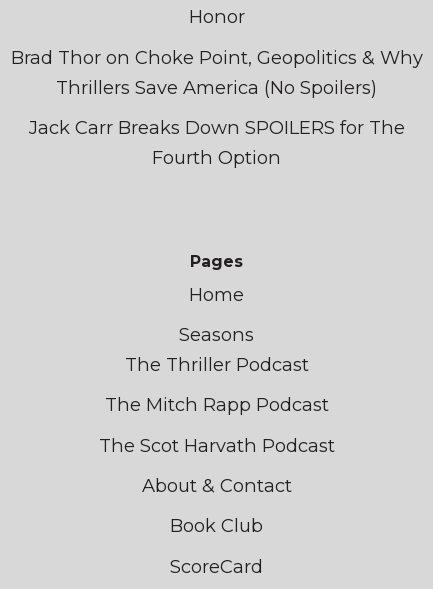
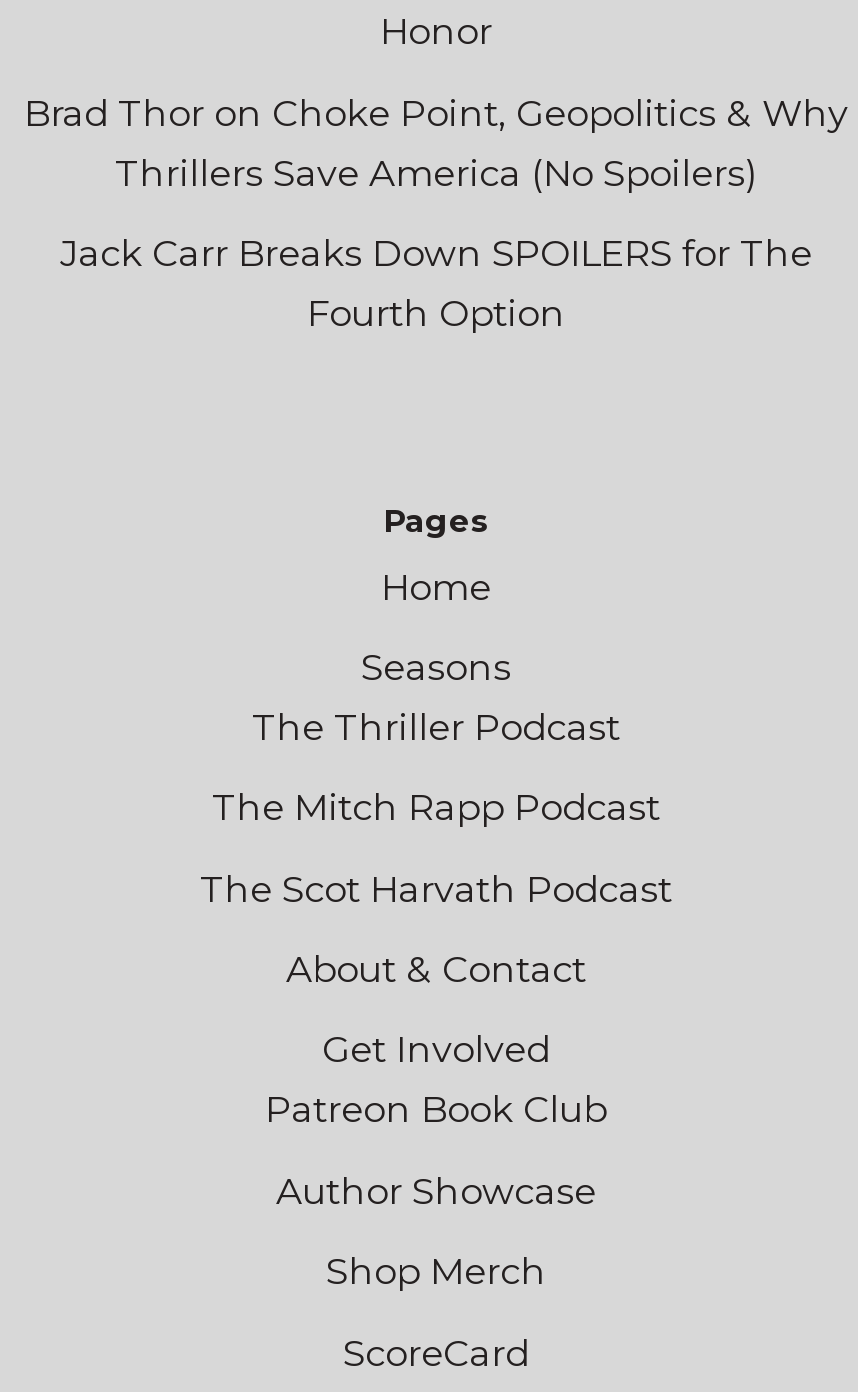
[170,514,263,537] Book Club -> [265,1027,607,1294] Get Involved | Patreon Book Club | Author Showcase | Shop Merch

